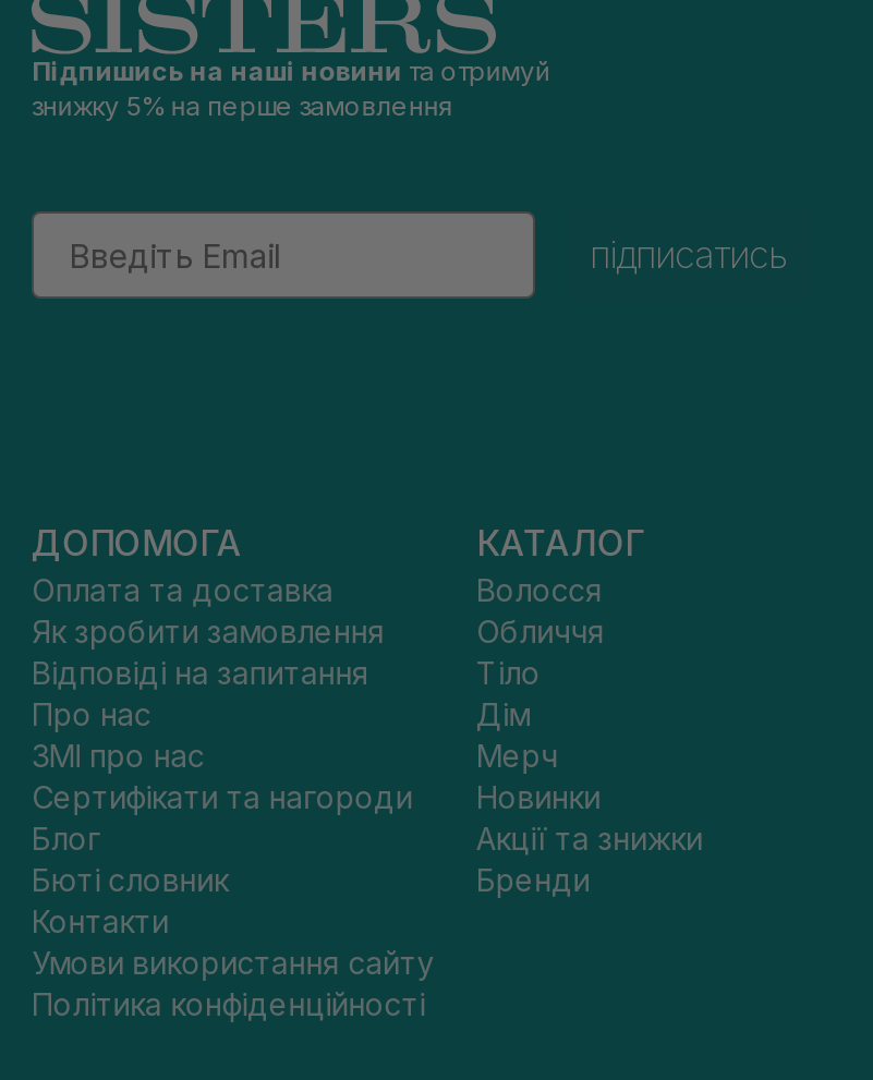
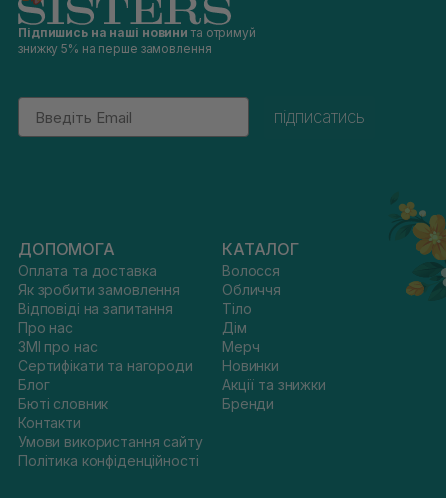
none -> [391,198,443,300] [image]

